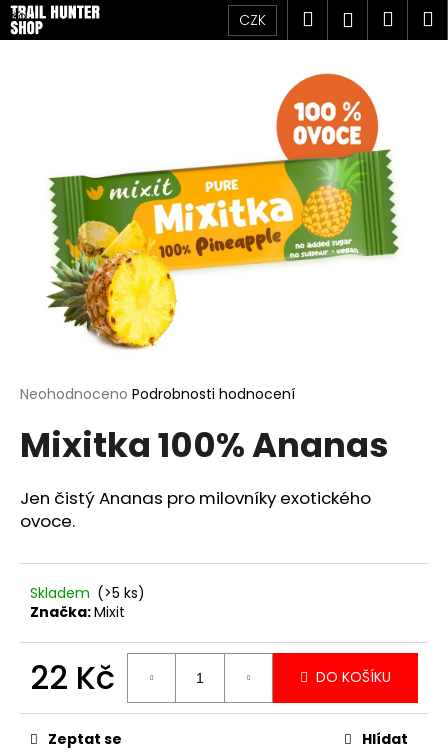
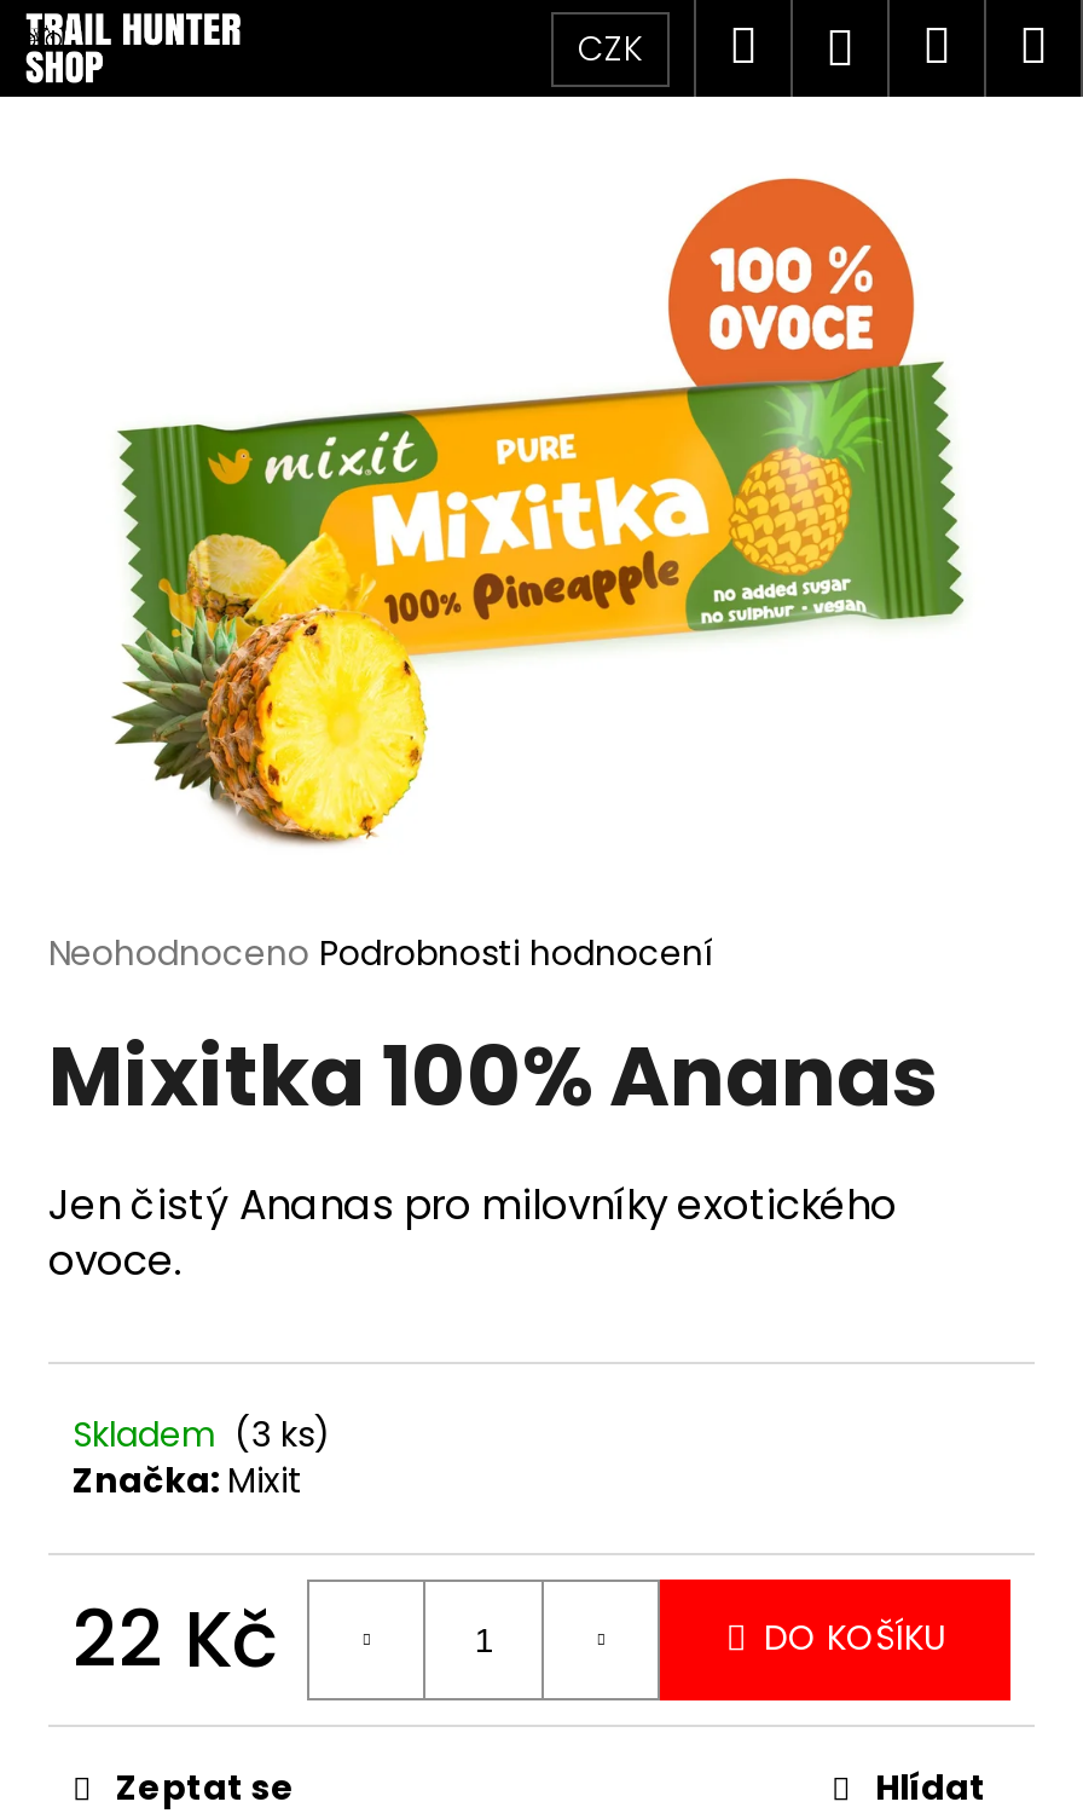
[30,582,145,602] Skladem (>5 ks) -> [73,1409,331,1457] Skladem (3 ks)

